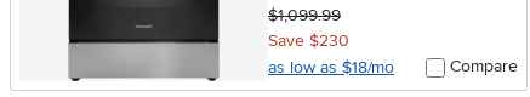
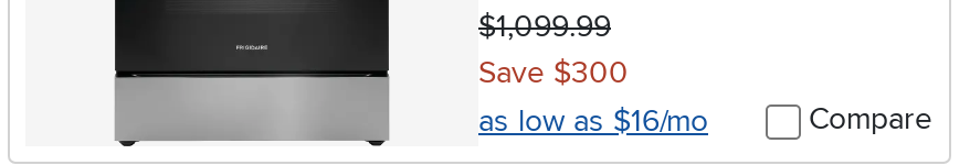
[268,30,349,51] Save $230 -> [478,55,629,92] Save $300
[268,57,394,77] as low as $18/mo -> [478,103,708,140] as low as $16/mo

